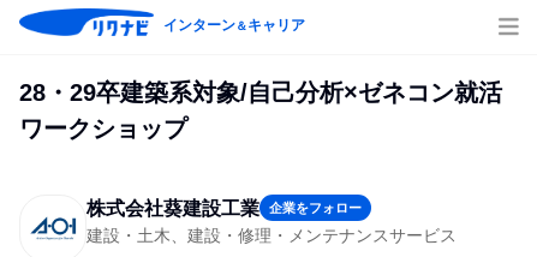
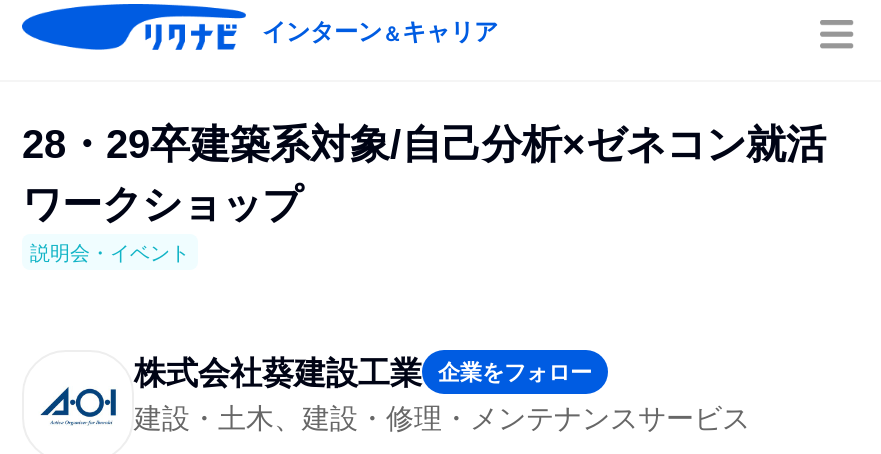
none -> [30,241,190,263] 説明会・イベント

